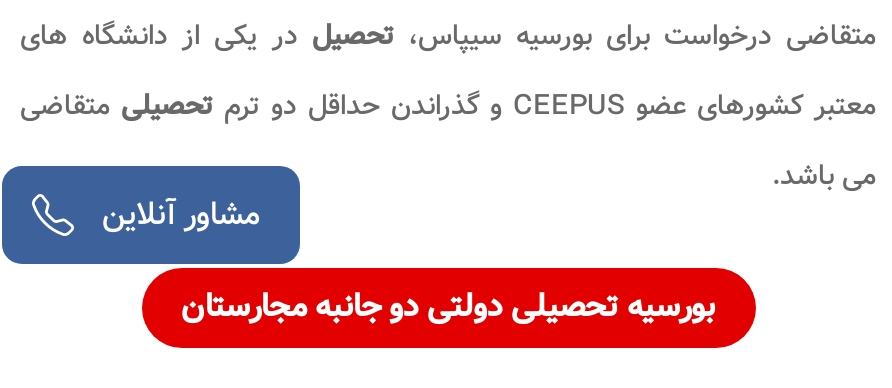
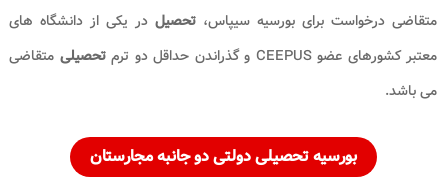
[6,164,302,266] [image] -> none

